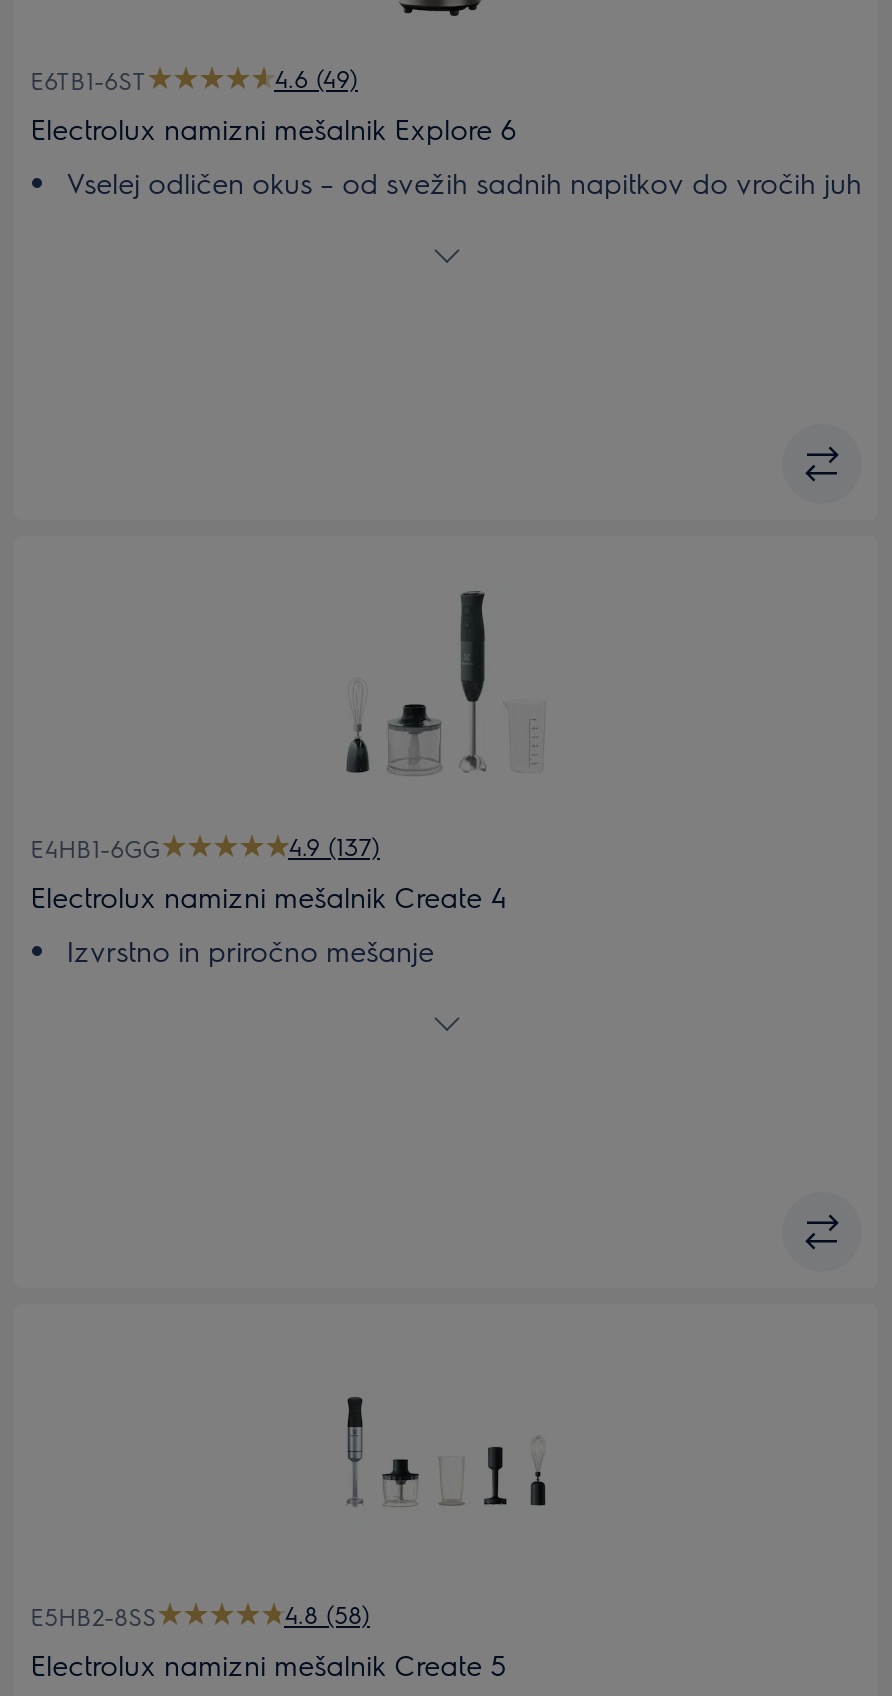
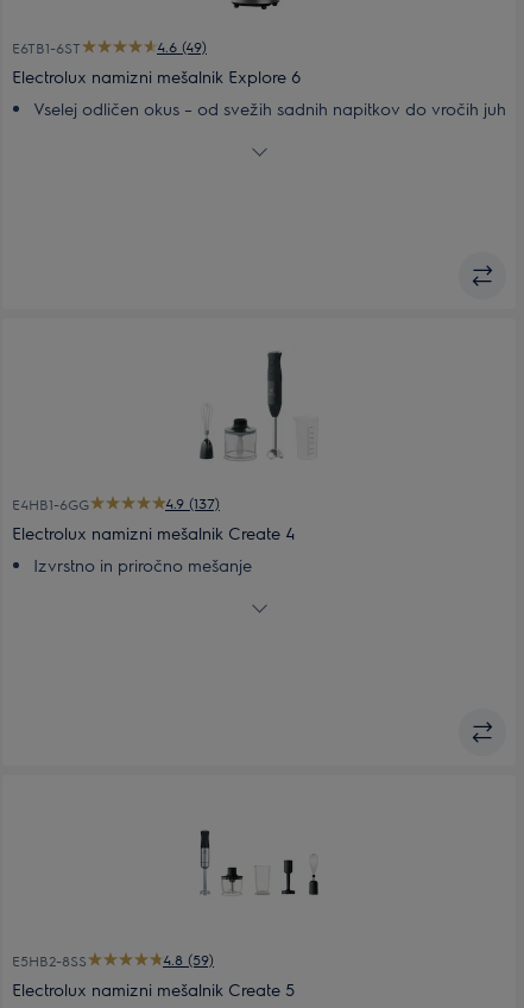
[284,1598,370,1630] 4.8 (58) -> [163,950,214,969] 4.8 (59)

